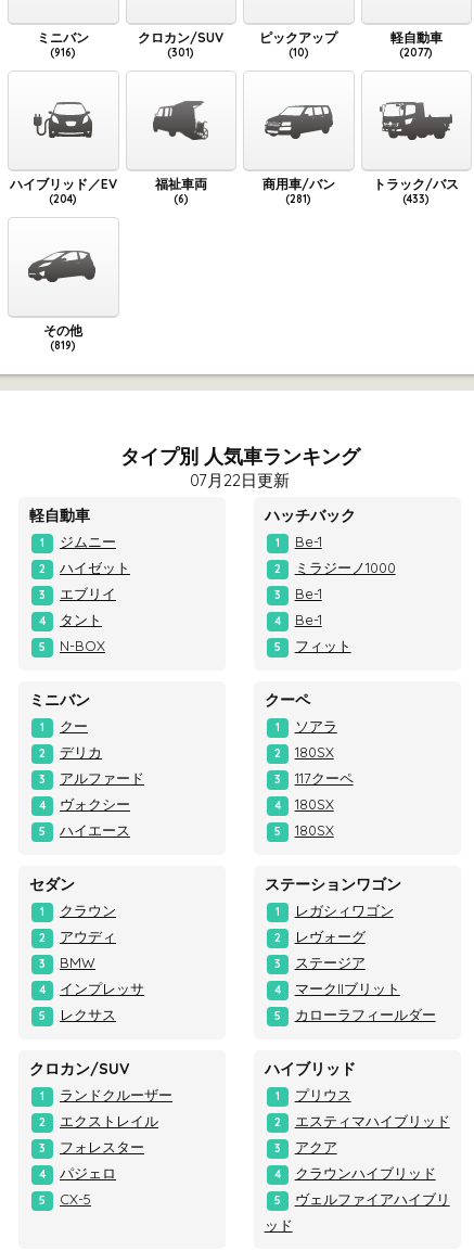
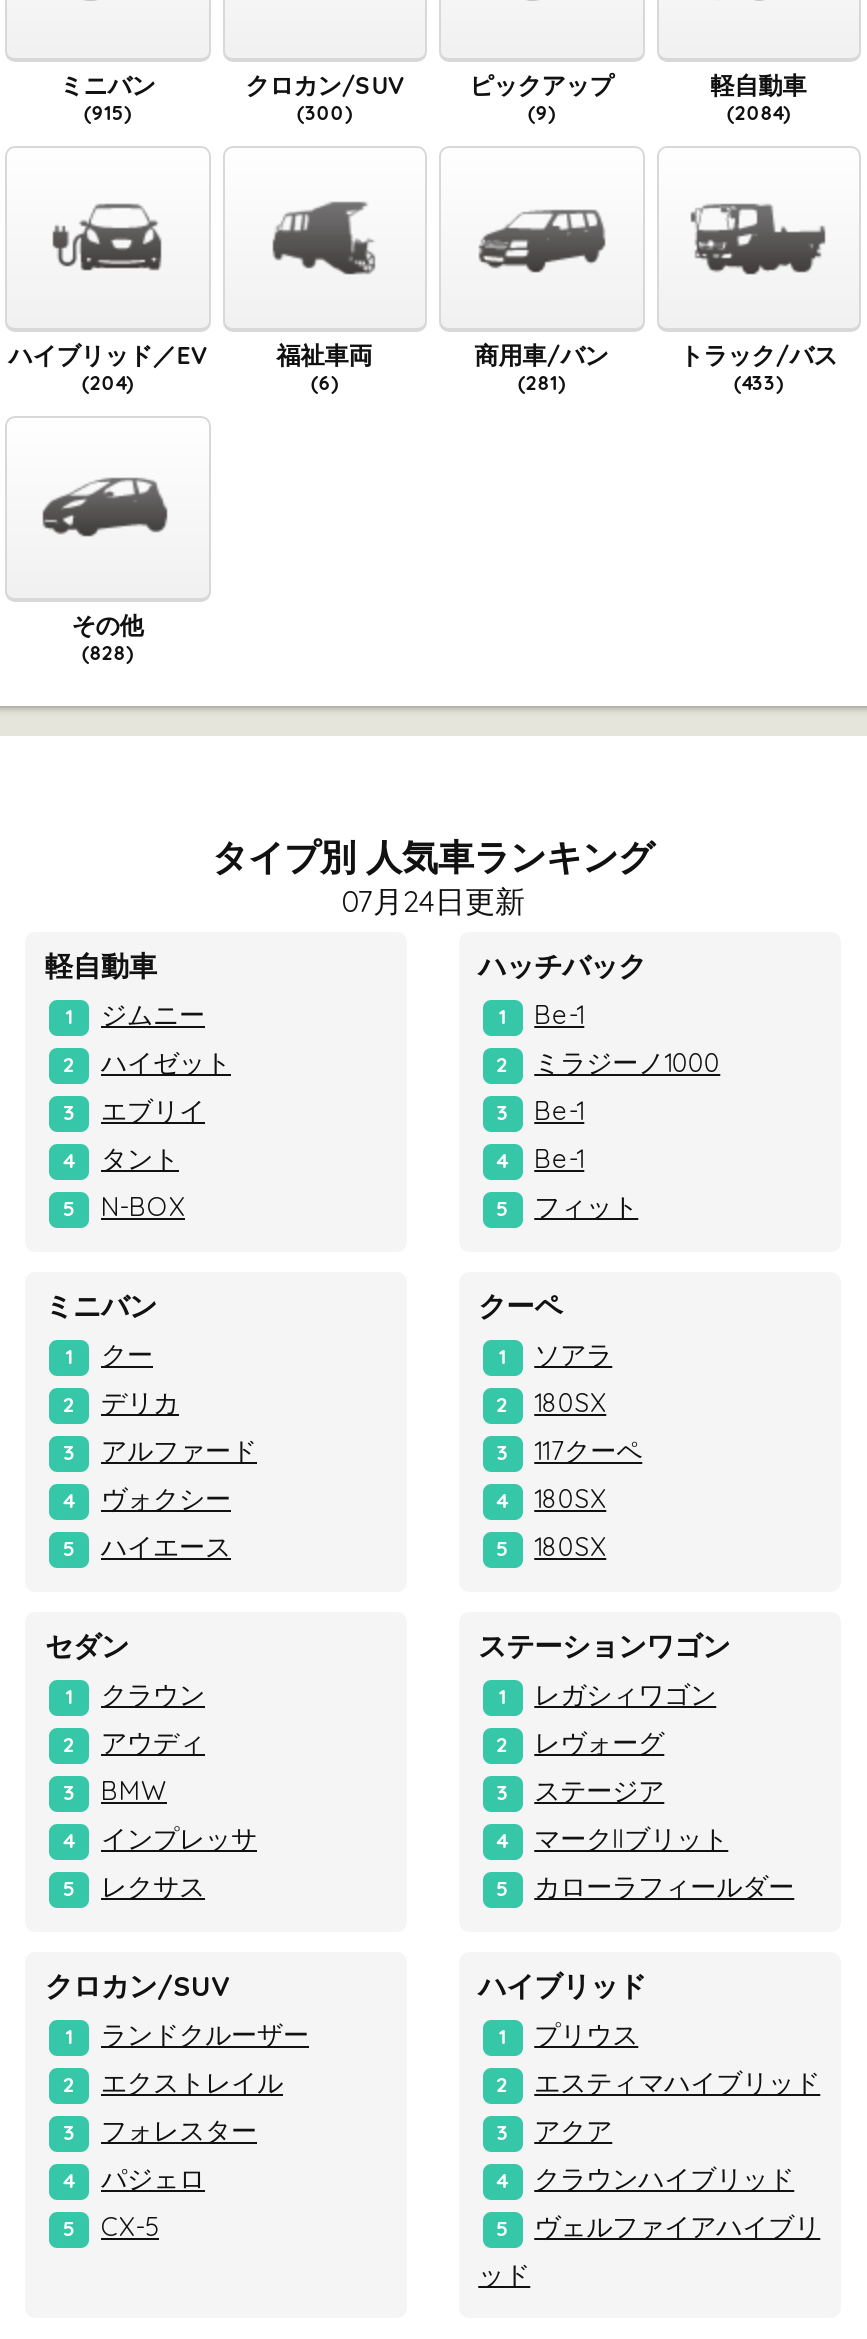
[50,45,76,60] (916) -> [83,100,131,126] (915)
[167,45,194,60] (301) -> [297,100,353,126] (300)
[288,45,309,60] (10) -> [527,100,555,126] (9)
[399,45,433,60] (2077) -> [727,100,791,126] (2084)
[50,338,76,353] (819) -> [81,640,133,666] (828)
[190,470,290,490] 07月22日更新 -> [341,882,525,920] 07月24日更新

